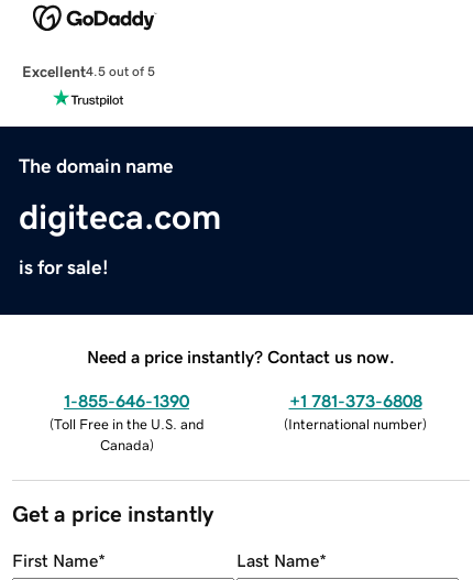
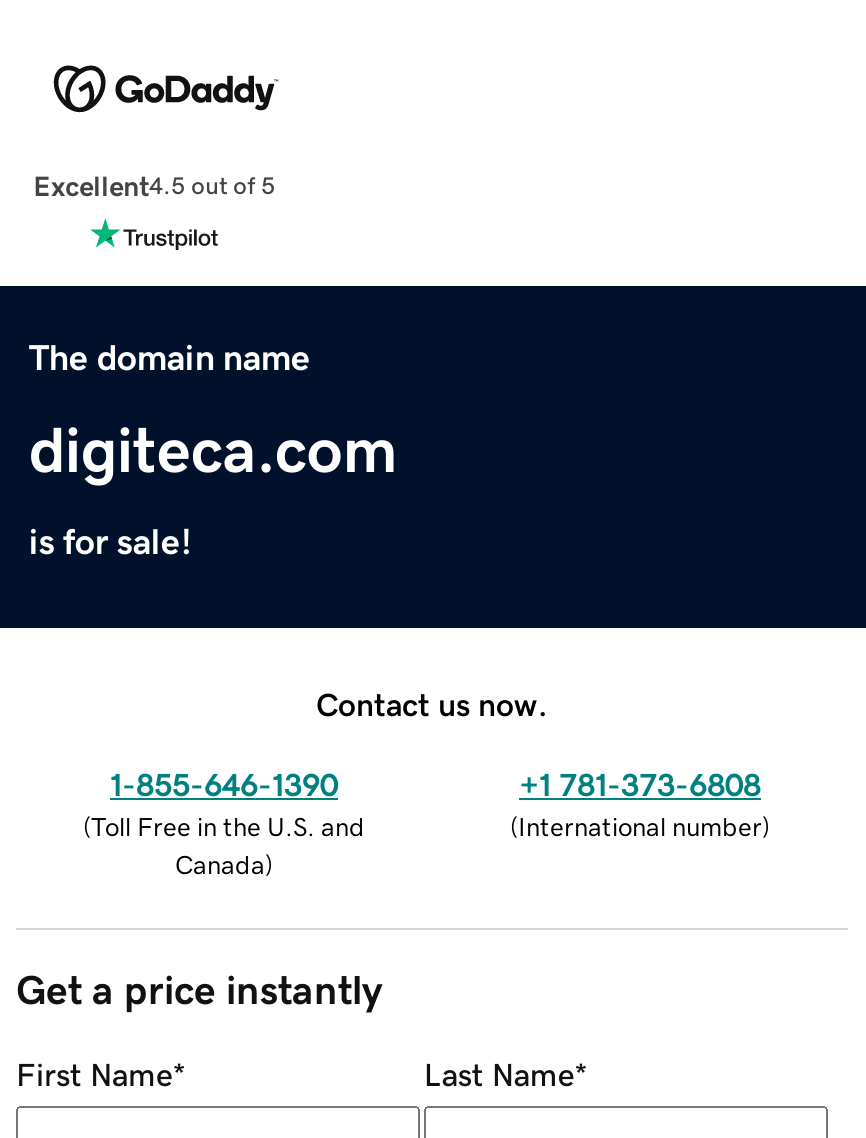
[87,347,395,365] Need a price instantly? Contact us now. -> [316,687,548,719] Contact us now.

